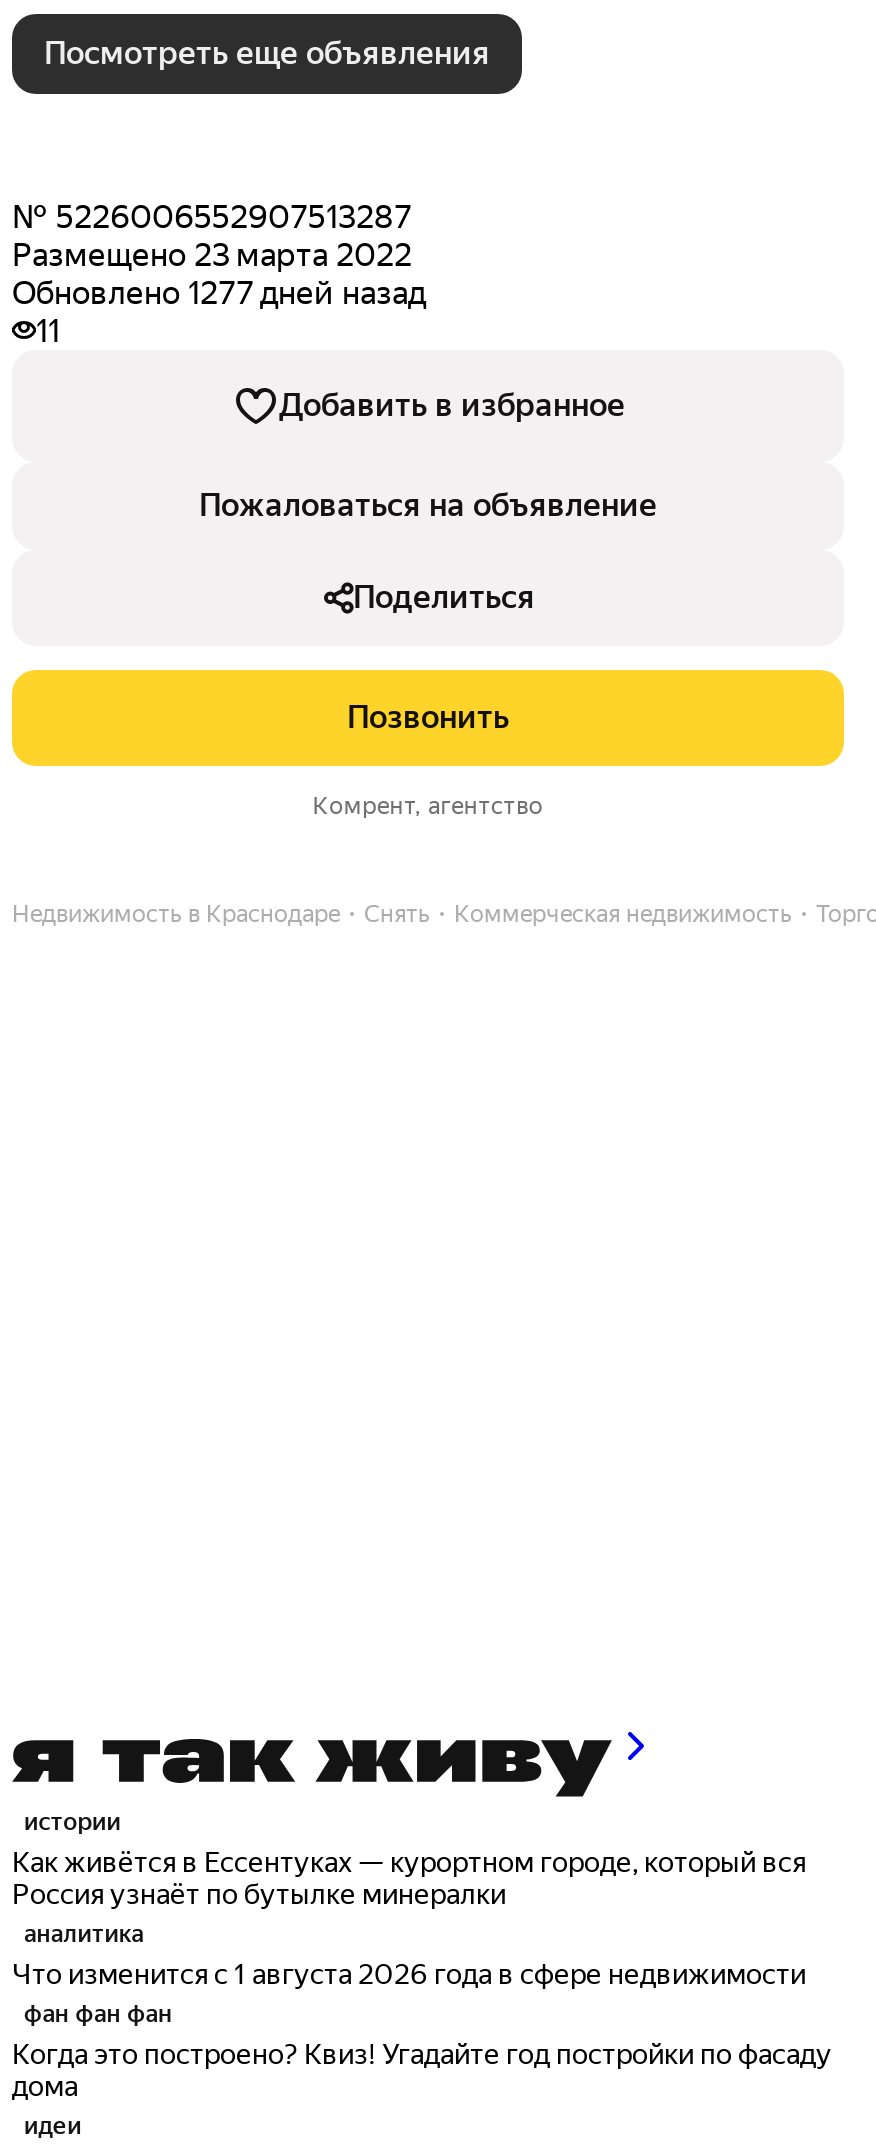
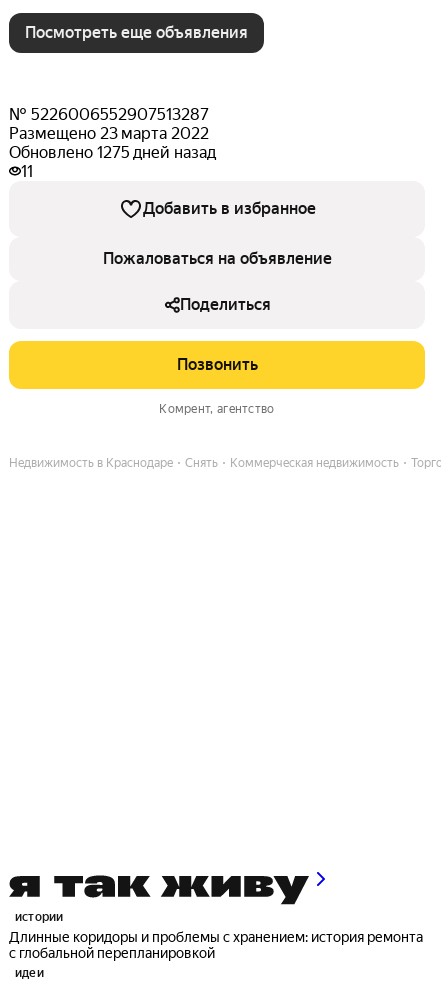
[12,274,426,312] Обновлено 1277 дней назад -> [9,143,216,162] Обновлено 1275 дней назад
[12,1845,832,2101] Как живётся в Ессентуках — курортном городе, который вся | Россия узнаёт по бутылке минералки | аналитика | Что изменится с 1 августа 2026 года в сфере недвижимости | фан фан фан | Когда это построено? Квиз! Угадайте год постройки по фасаду | дома -> [9,929,423,961] Длинные коридоры и проблемы с хранением: история ремонта | с глобальной перепланировкой

